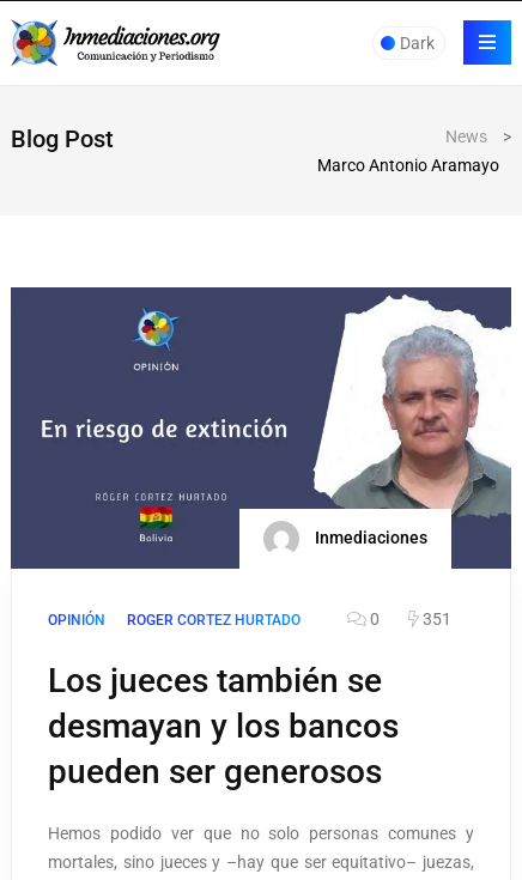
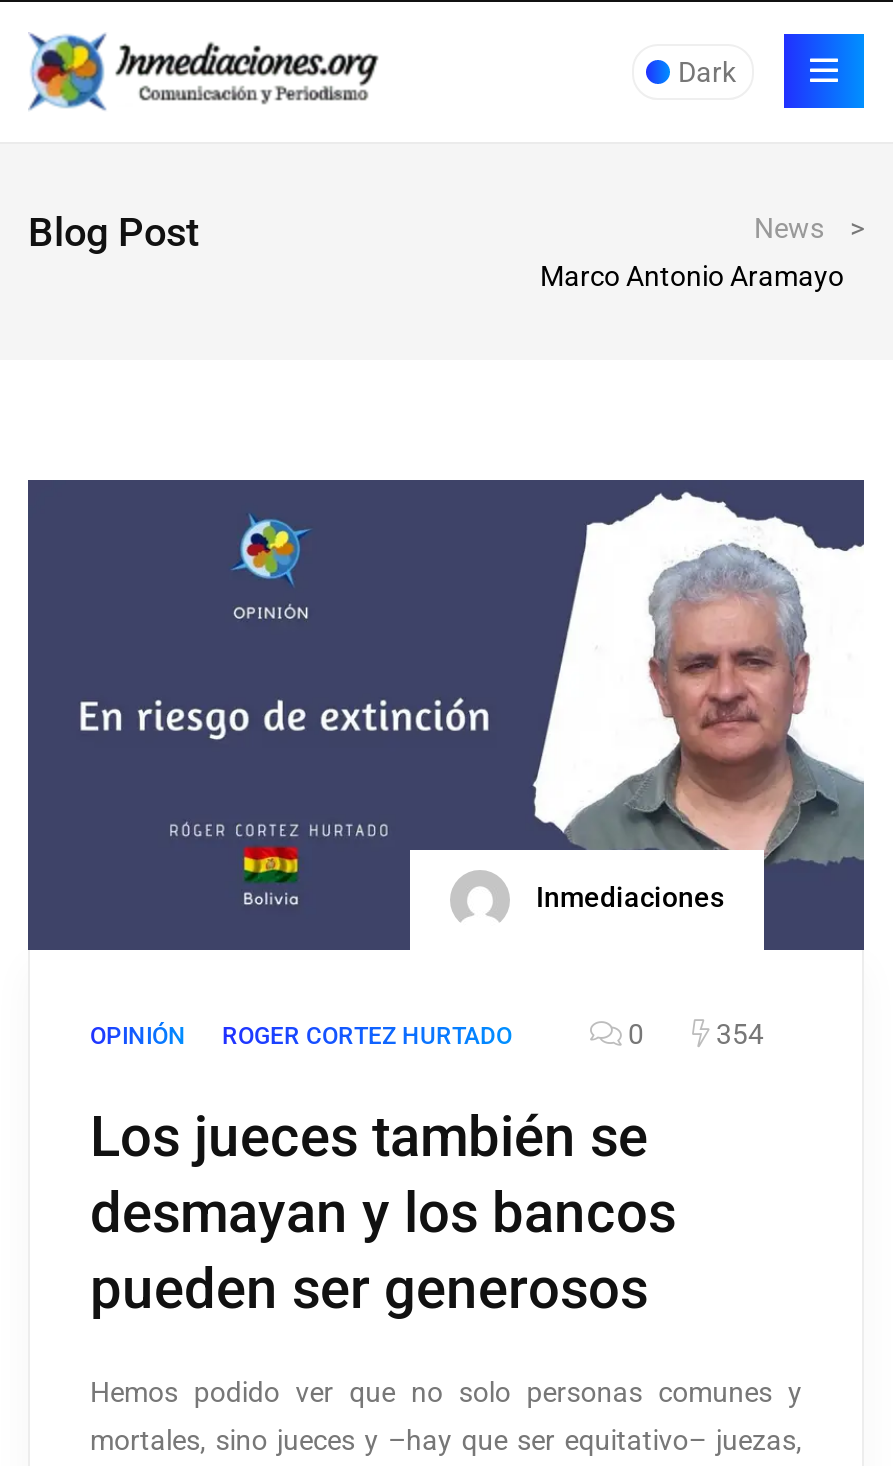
[419,610,451,629] 351 -> [710,1018,764,1050] 354

